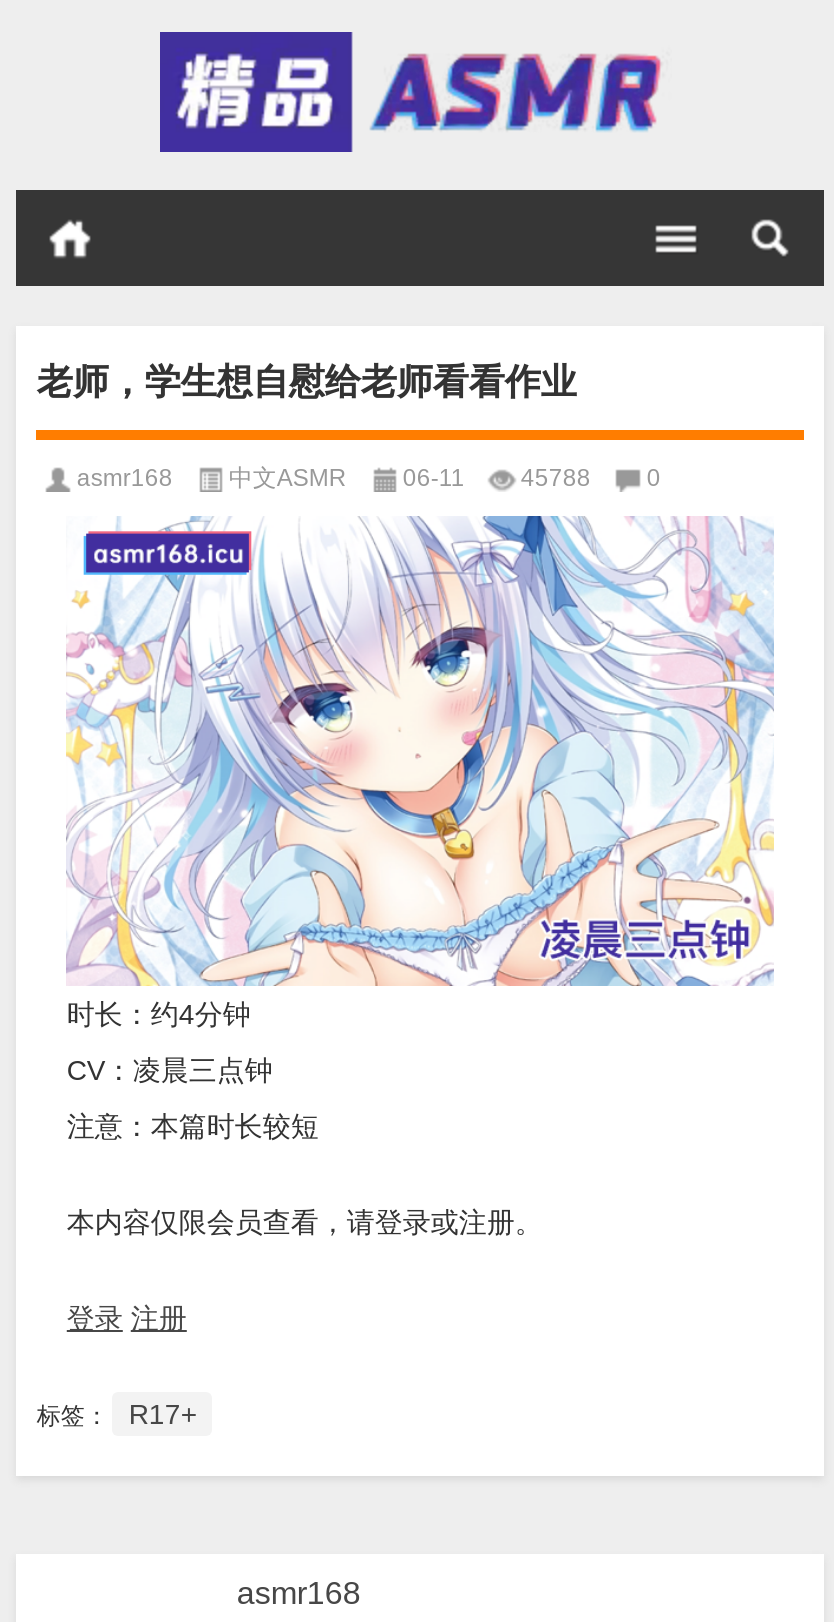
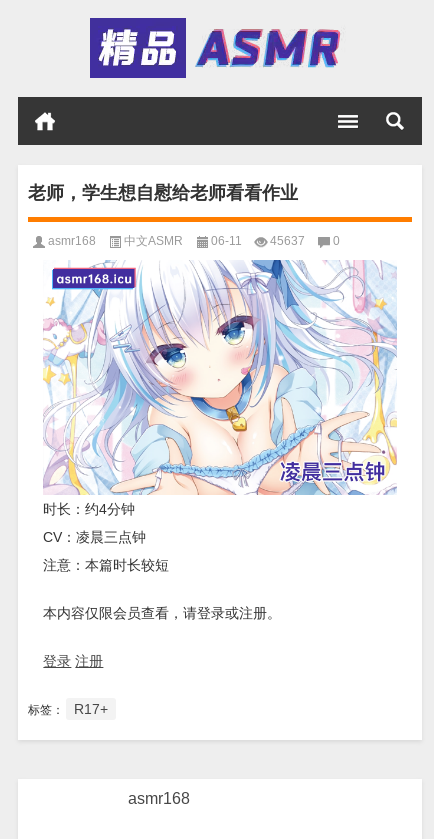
[77,463,661,491] asmr168 中文ASMR 06-11 45788 0 -> [48,233,340,247] asmr168 中文ASMR 06-11 45637 0

